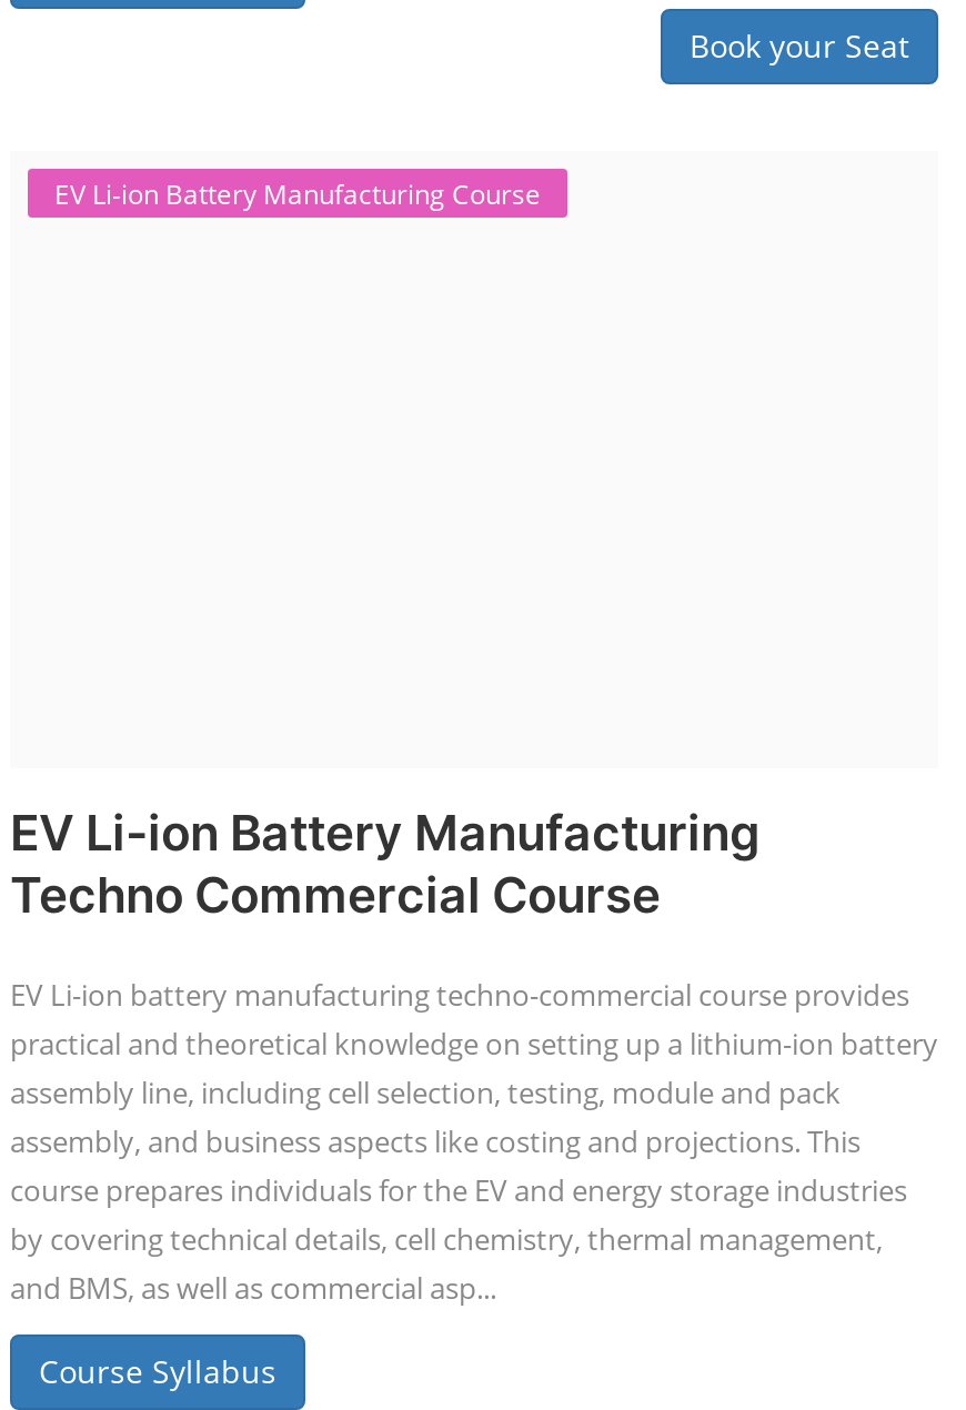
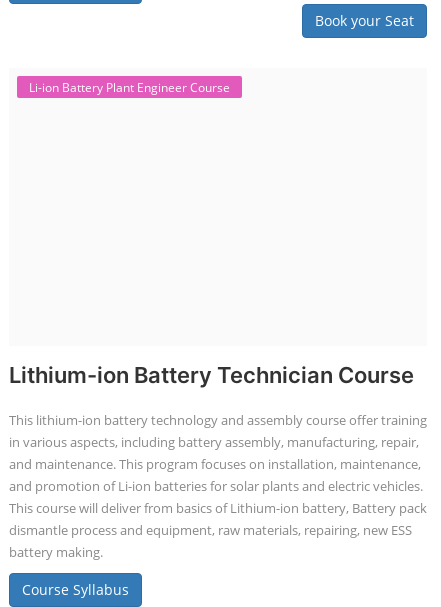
[54,174,541,212] EV Li-ion Battery Manufacturing Course -> [29,78,230,95] Li-ion Battery Plant Engineer Course
[10,805,761,925] EV Li-ion Battery Manufacturing | Techno Commercial Course -> [9,362,414,388] Lithium-ion Battery Technician Course
[10,976,938,1309] EV Li-ion battery manufacturing techno-commercial course provides | practical and theoretical knowledge on setting up a lithium-ion battery | assembly line, including cell selection, testing, module and pack | assembly, and business aspects like costing and projections. This | course prepares individuals for the EV and energy storage industries | by covering technical details, cell chemistry, thermal management, | and BMS, as well as commercial asp... -> [9,411,427,561] This lithium-ion battery technology and assembly course offer training | in various aspects, including battery assembly, manufacturing, repair, | and maintenance. This program focuses on installation, maintenance, | and promotion of Li-ion batteries for solar plants and electric vehicles. | This course will deliver from basics of Lithium-ion battery, Battery pack | dismantle process and equipment, raw materials, repairing, new ESS | battery making.

